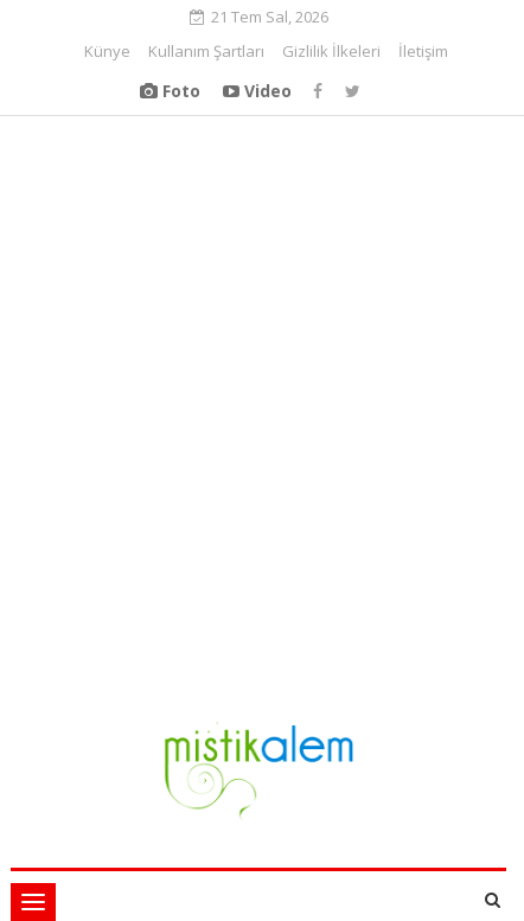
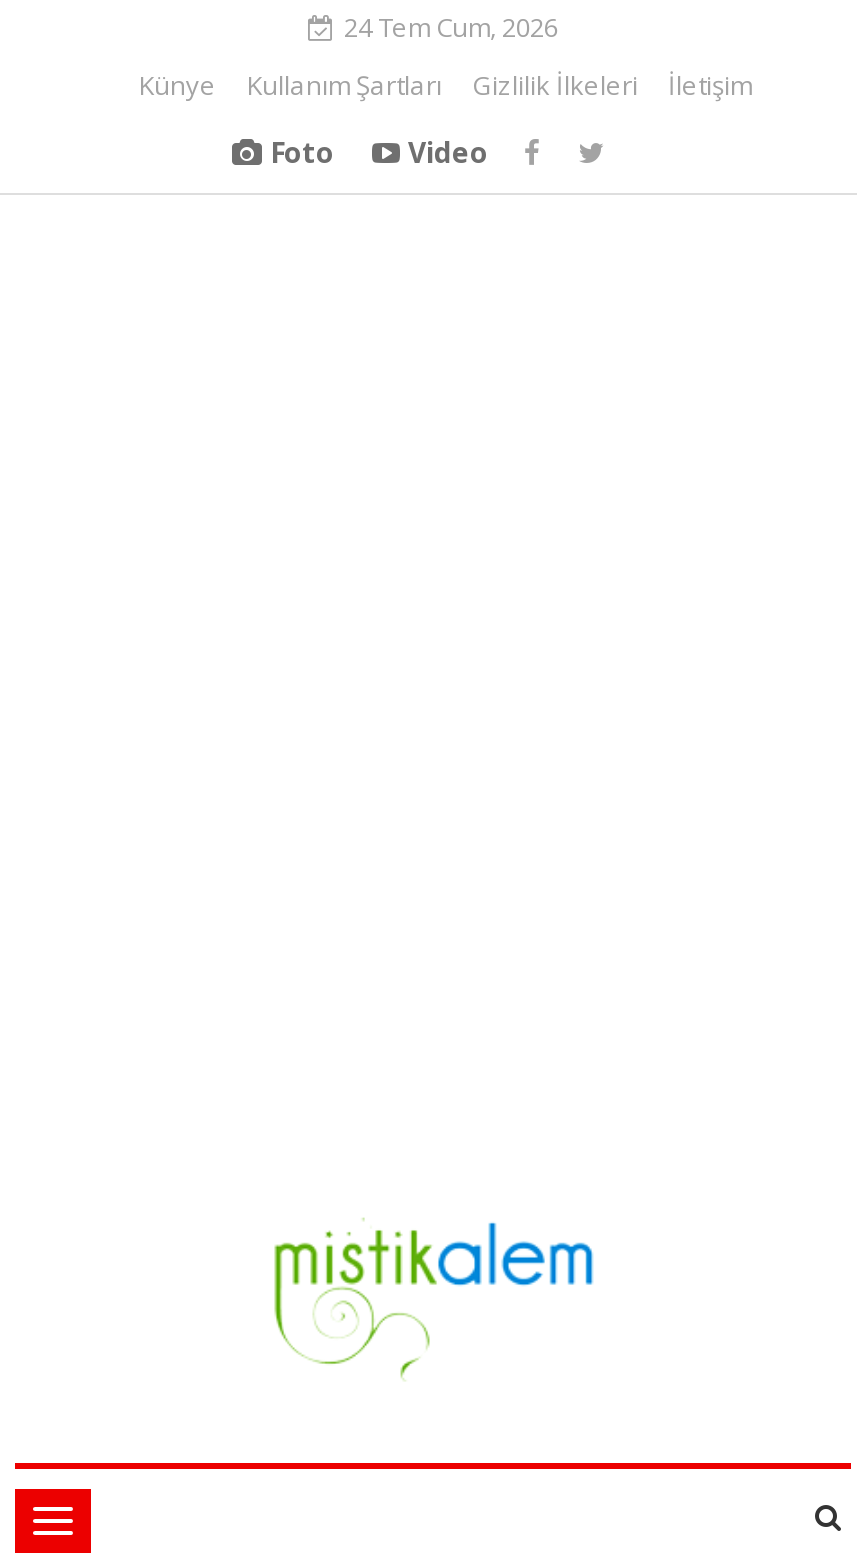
[210,6,328,27] 21 Tem Sal, 2026 -> [344,9,558,45] 24 Tem Cum, 2026

